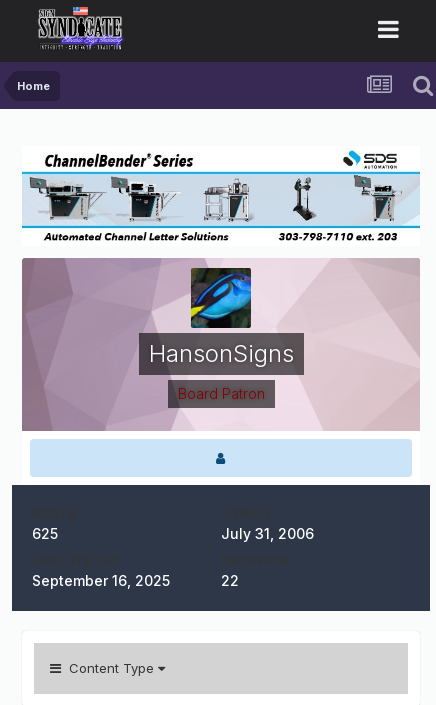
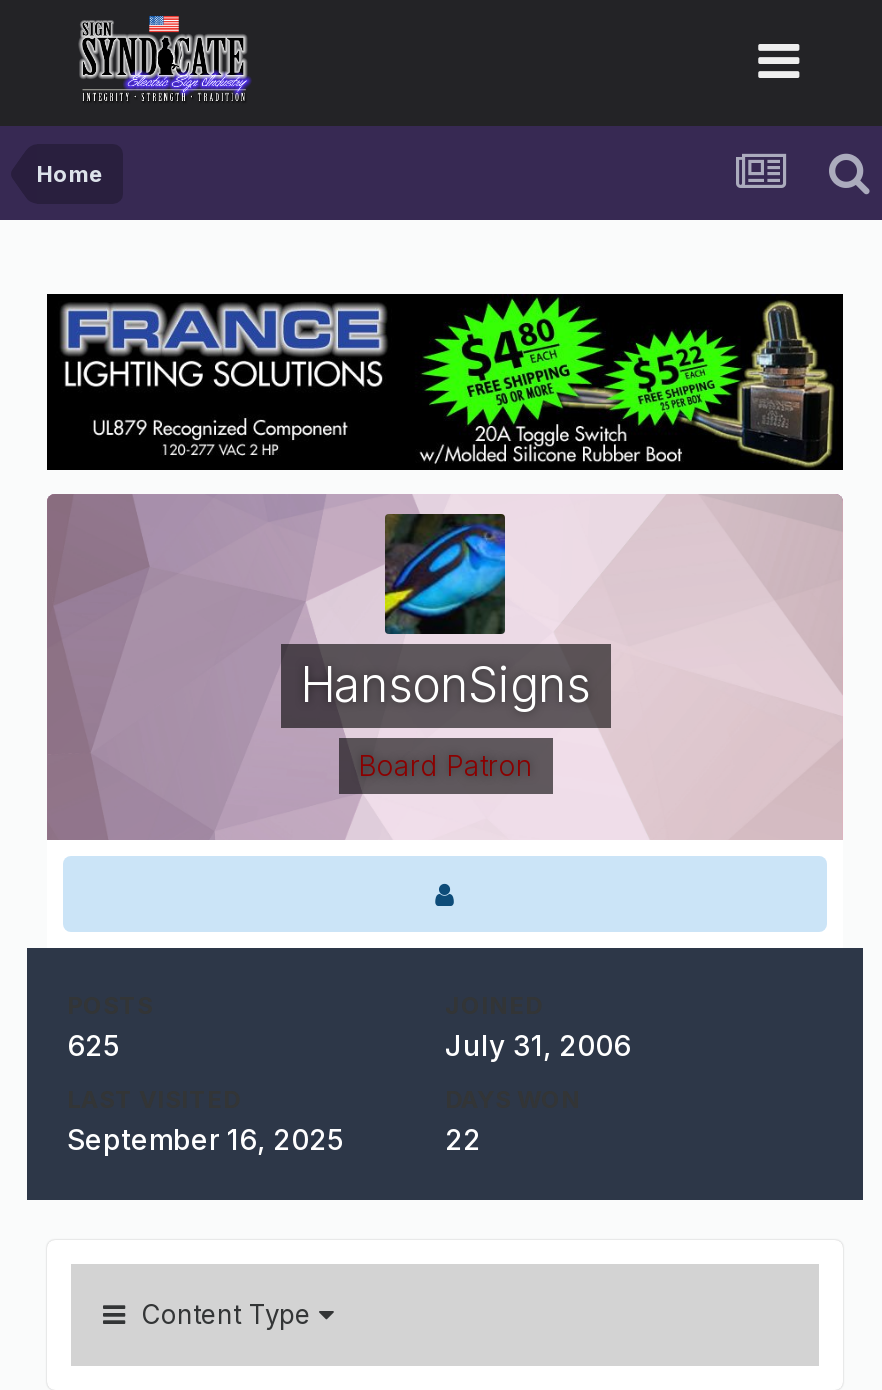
[21,150,421,242] [image] -> [45,292,845,472] [image]

